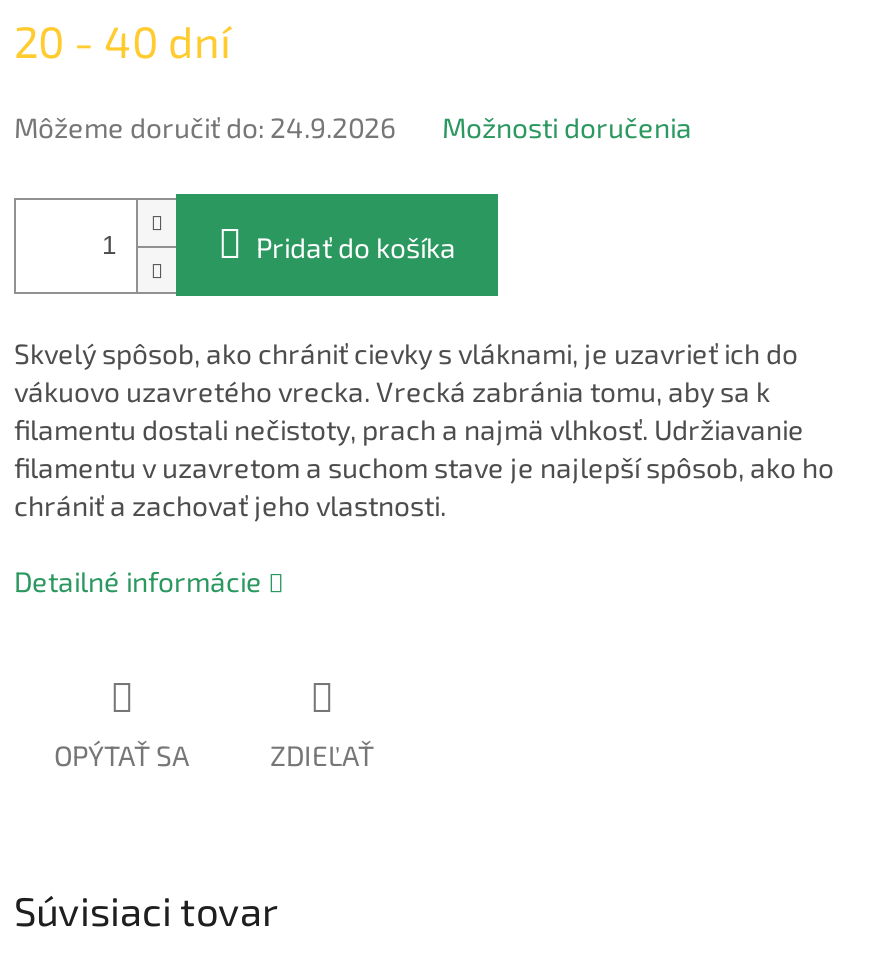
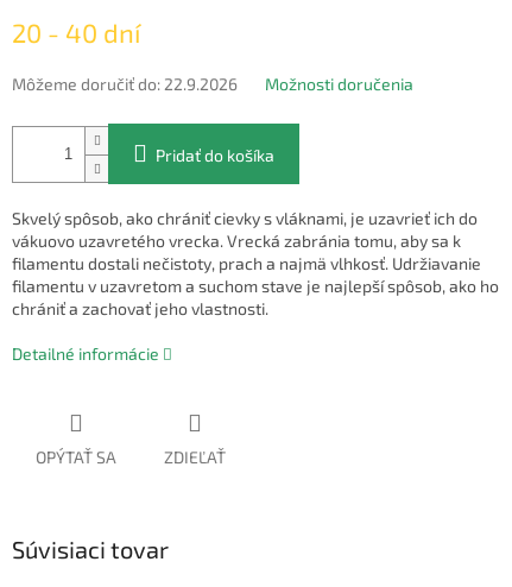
[14,111,396,145] Môžeme doručiť do: 24.9.2026 -> [12,74,238,94] Môžeme doručiť do: 22.9.2026

